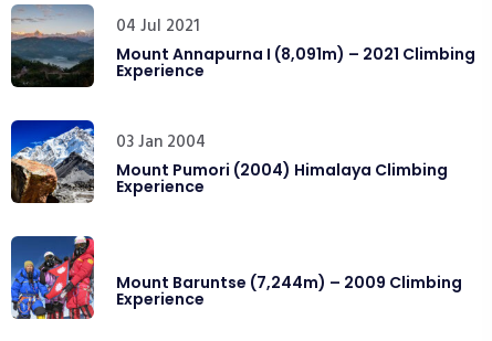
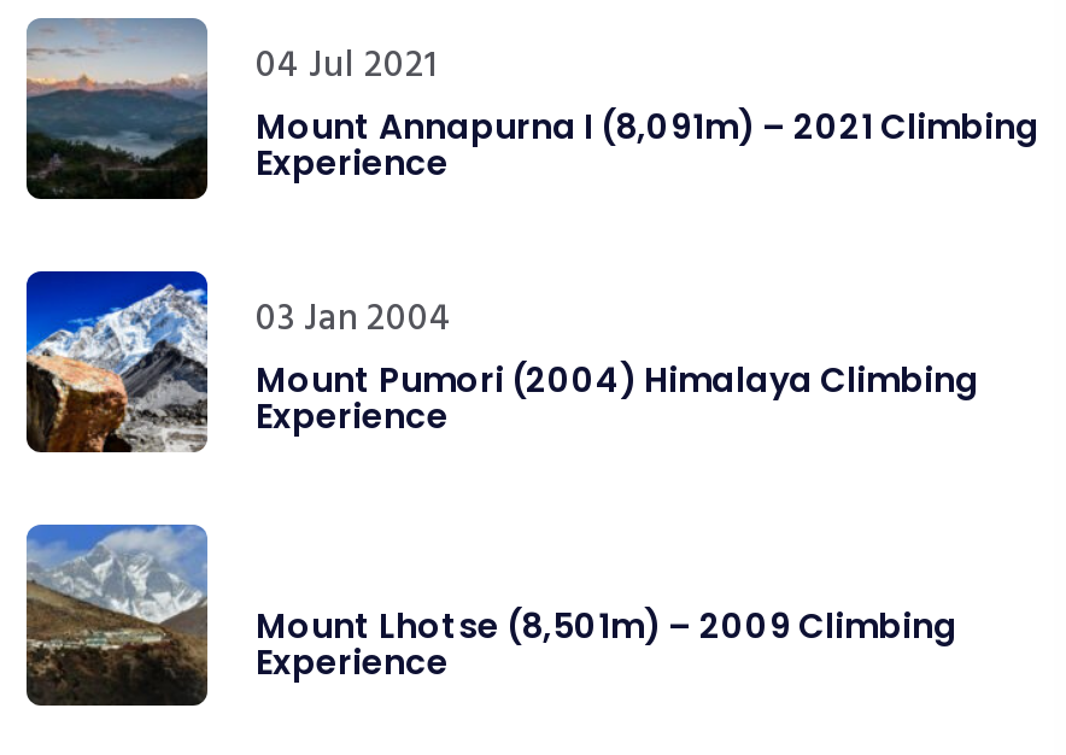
[10,236,462,320] [image] | Mount Baruntse (7,244m) – 2009 Climbing -> [24,522,957,708] [image] | Mount Lhotse (8,501m) – 2009 Climbing

